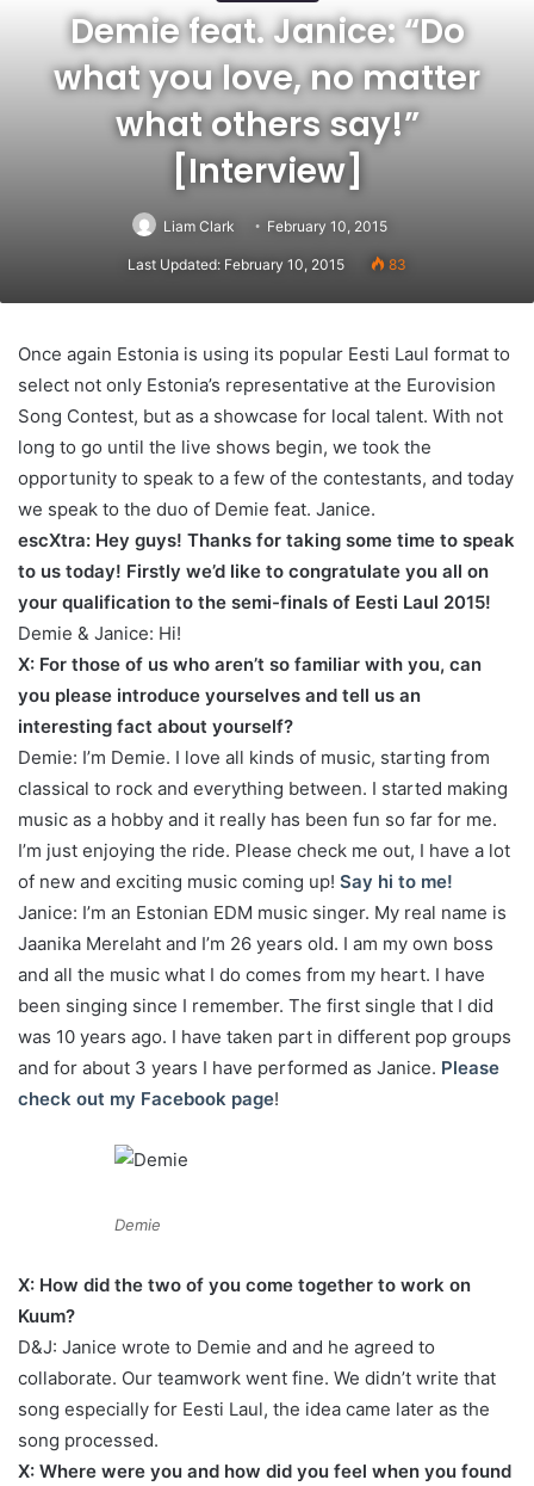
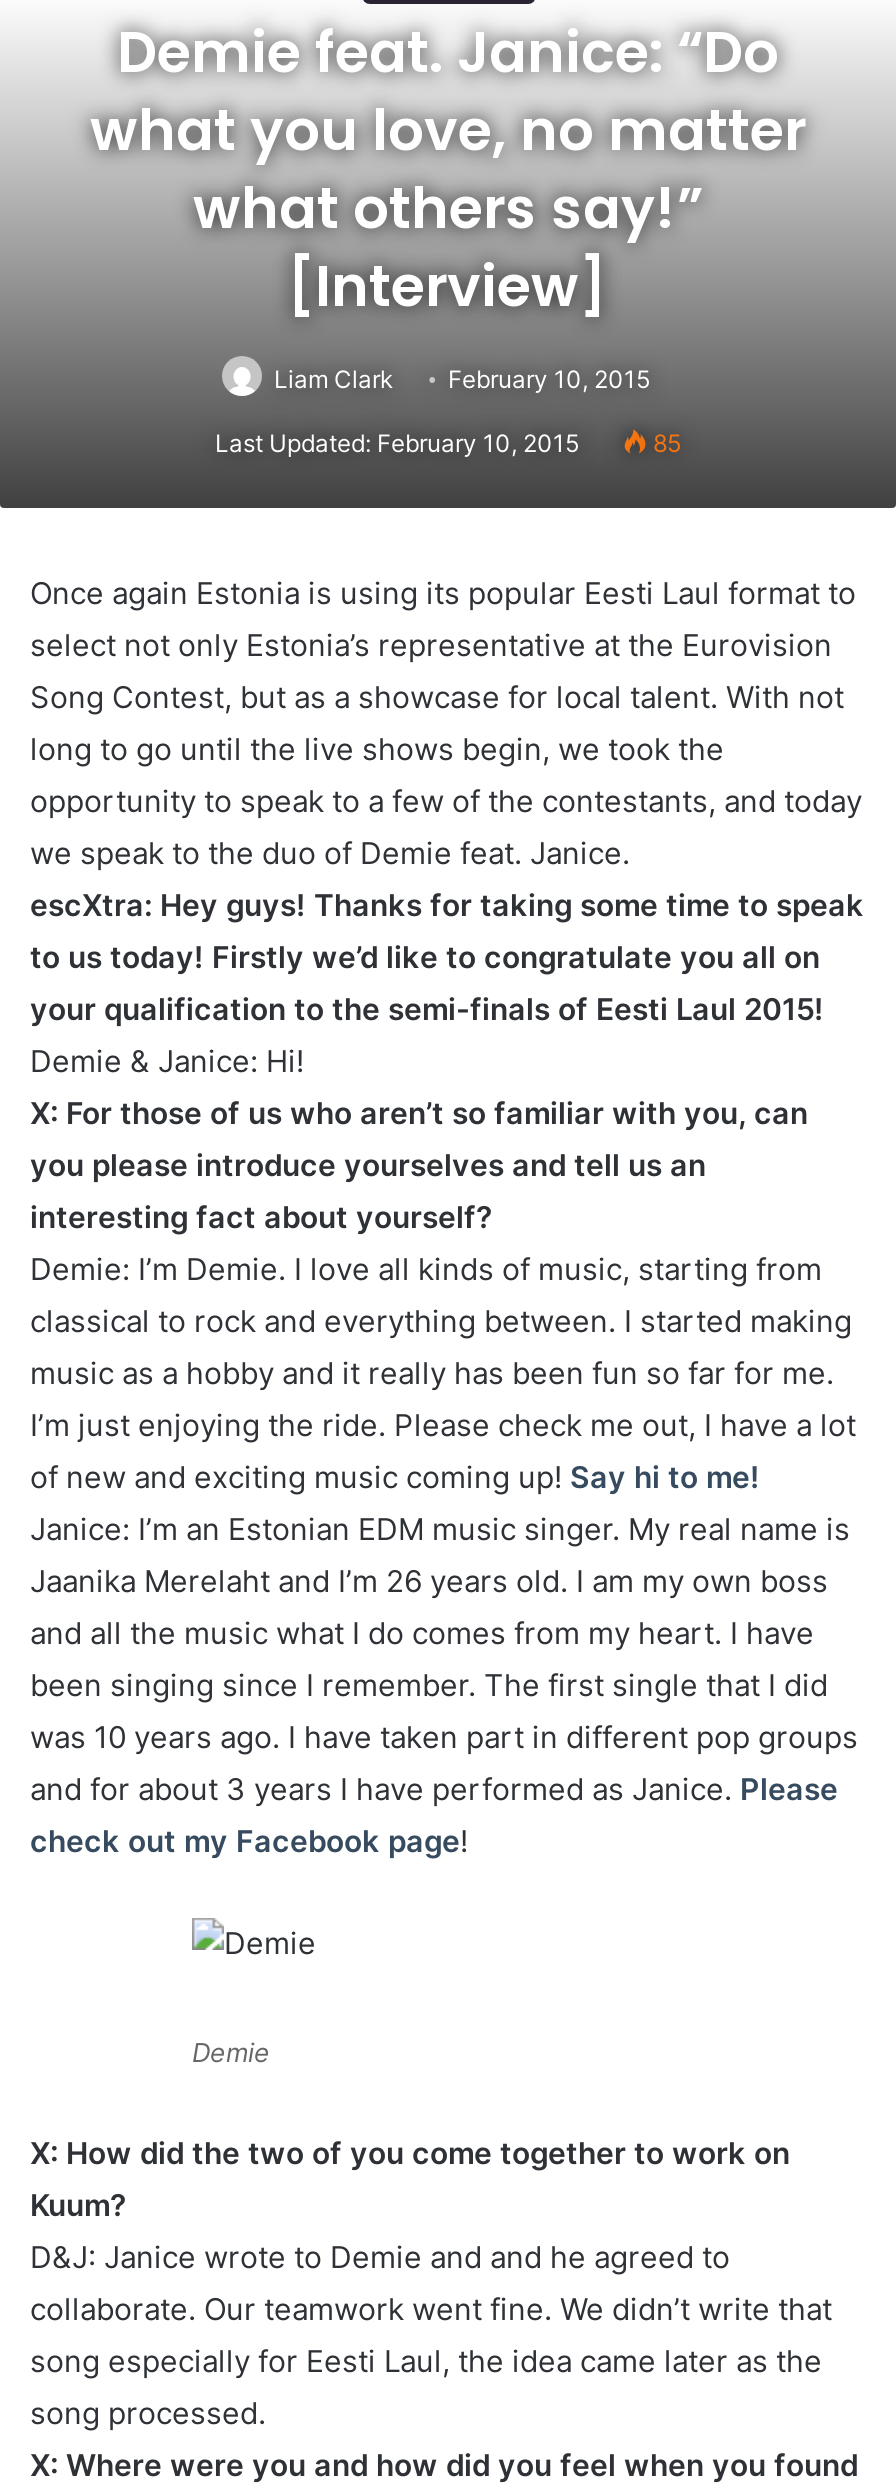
[385,255,406,273] 83 -> [647,428,681,458] 85

